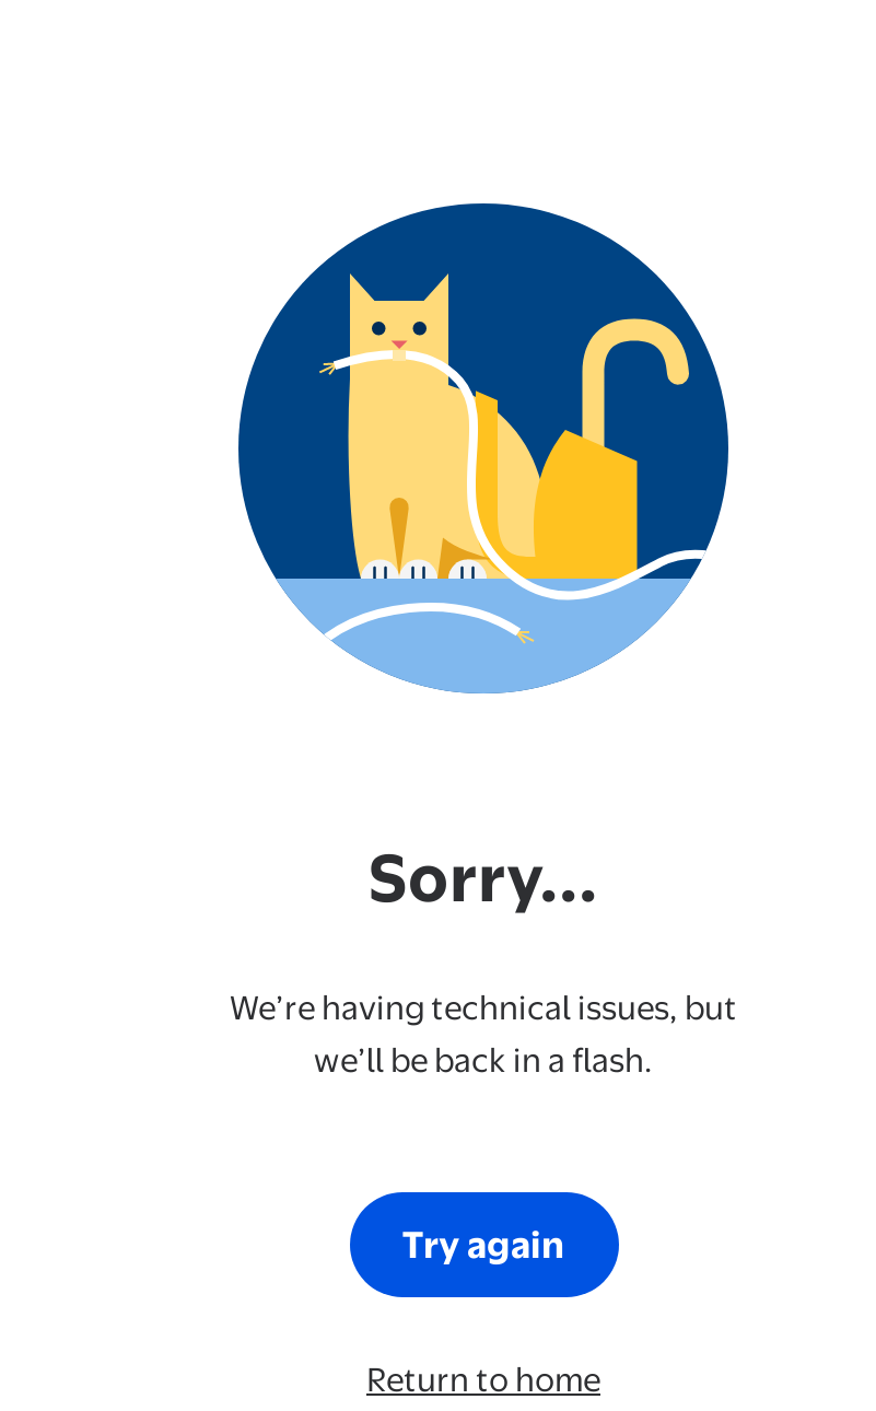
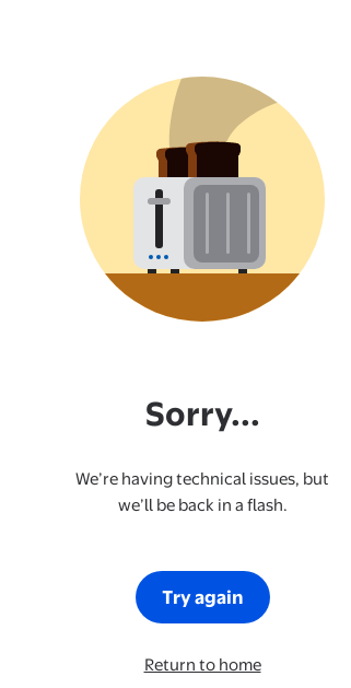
[236,201,731,696] [image] -> [80,77,325,323] [image]

